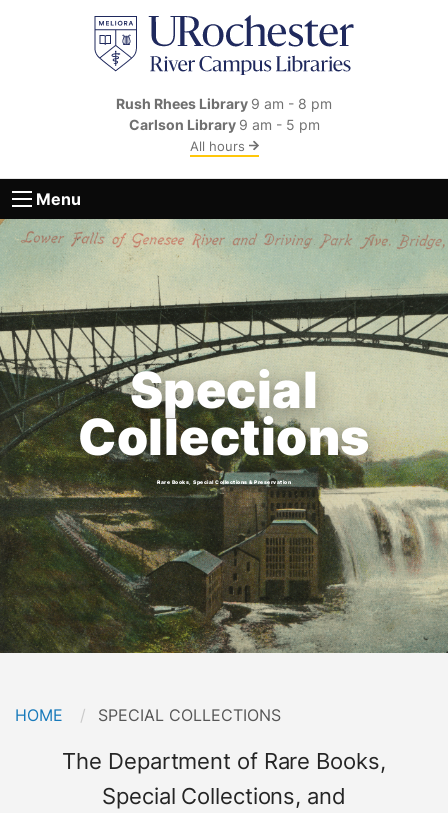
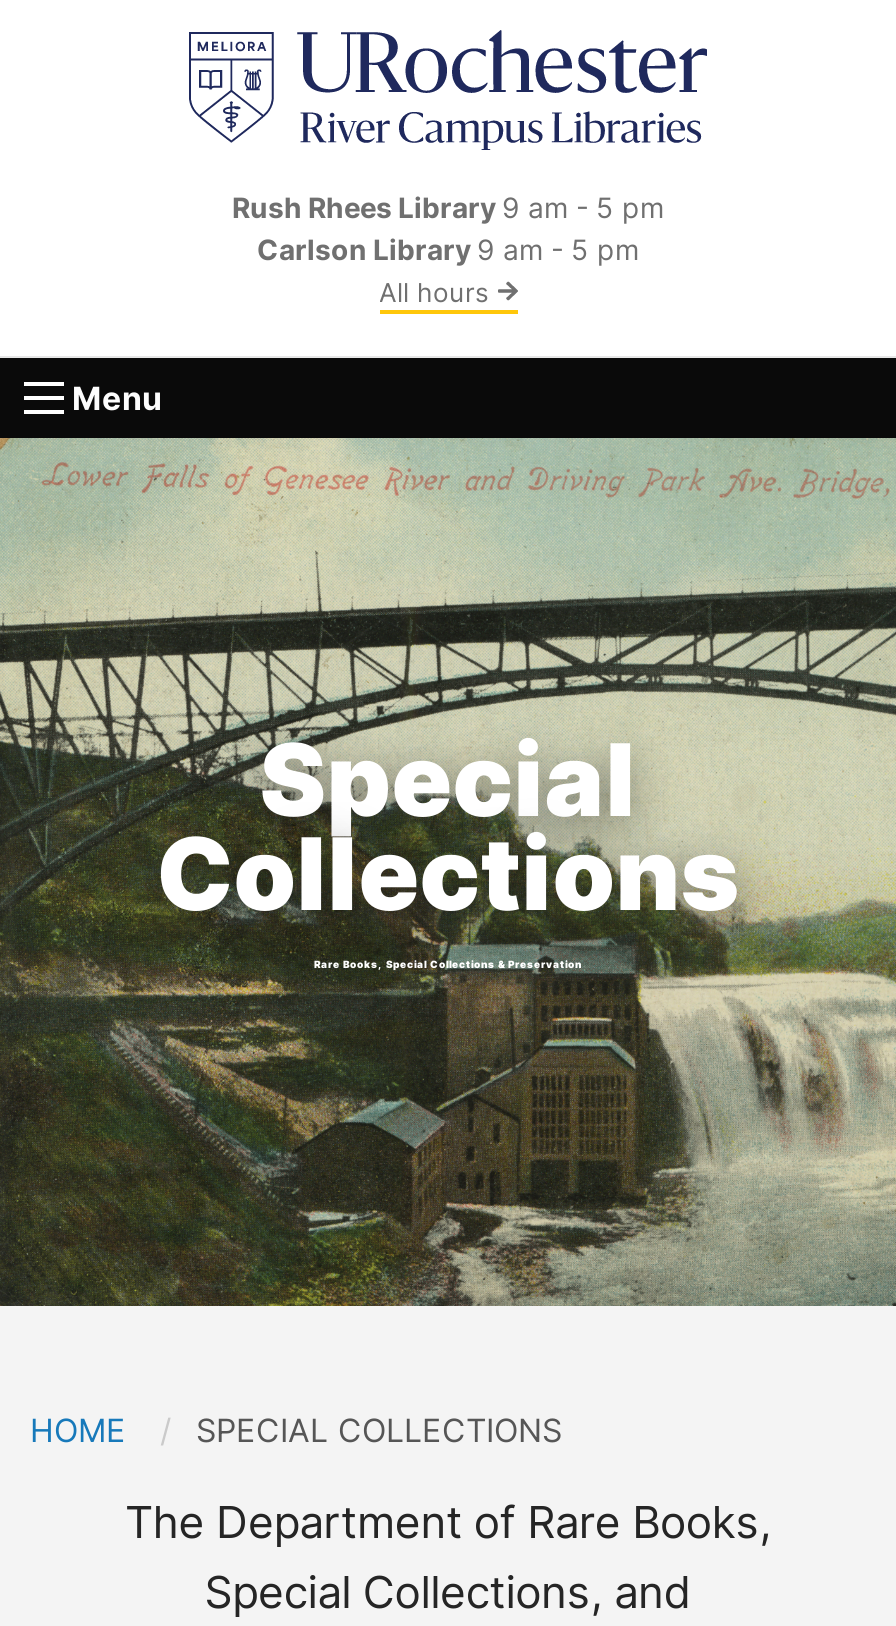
[116,94,332,113] Rush Rhees Library 9 am - 8 pm -> [232,188,664,226] Rush Rhees Library 9 am - 5 pm

